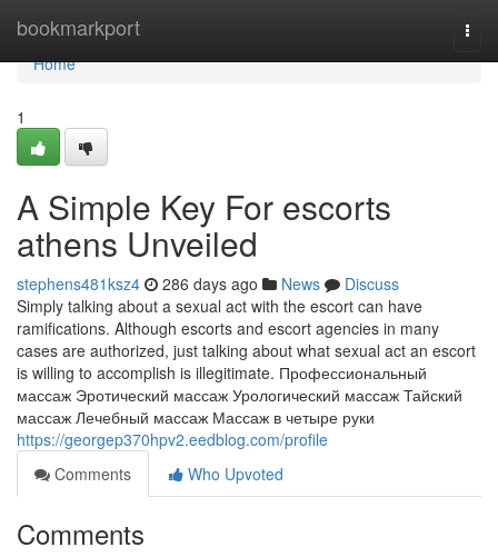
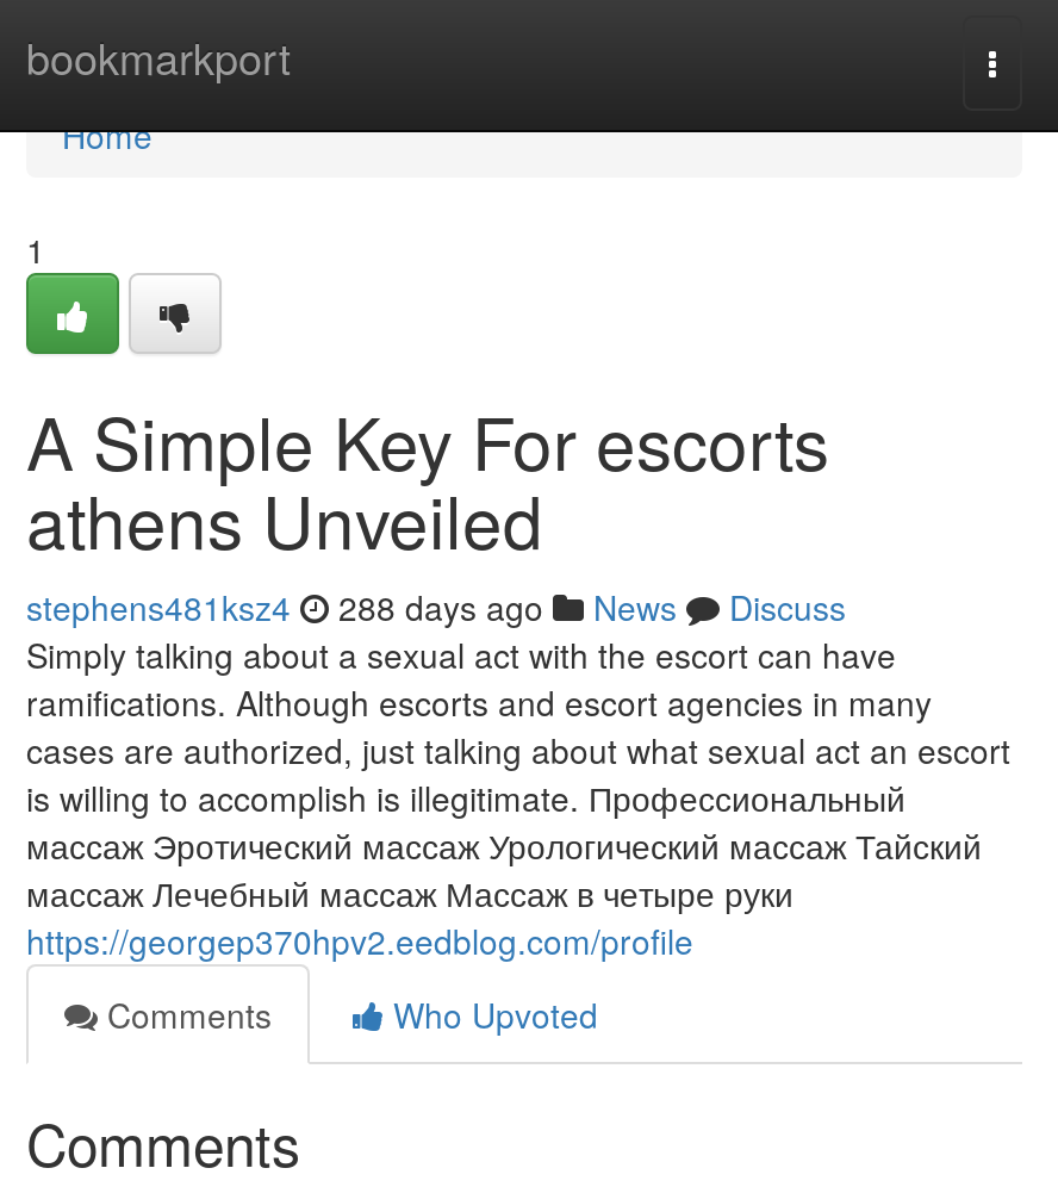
[17,272,399,295] stephens481ksz4 286 days ago News Discuss -> [26,583,846,630] stephens481ksz4 288 days ago News Discuss

